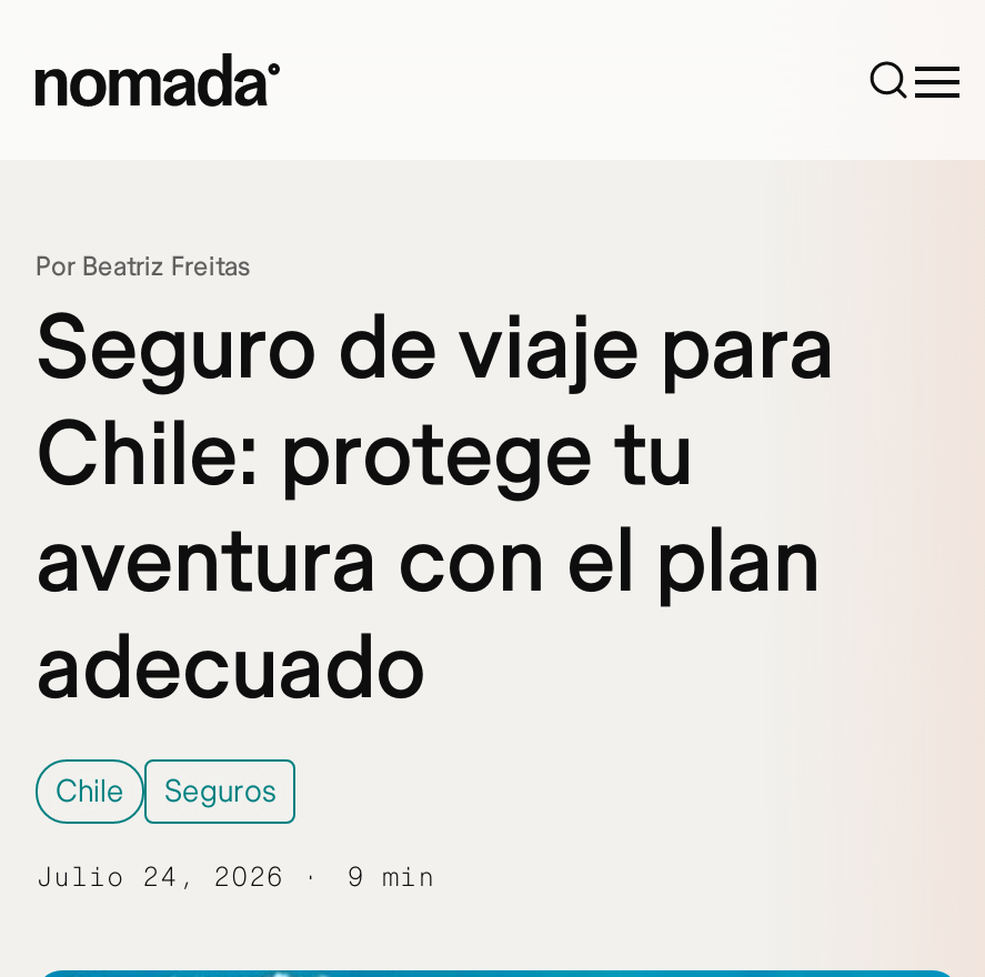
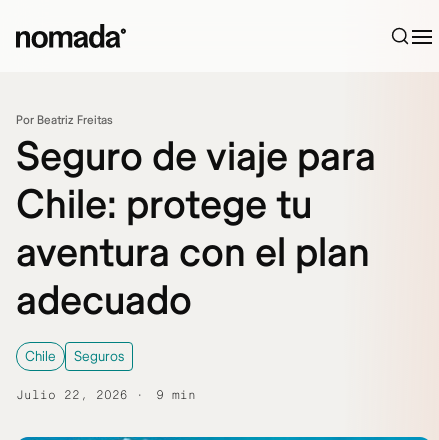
[36,862,435,895] Julio 24, 2026 9 min -> [16,388,196,403] Julio 22, 2026 9 min

